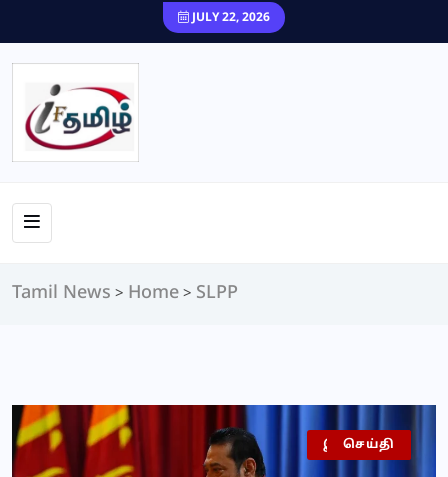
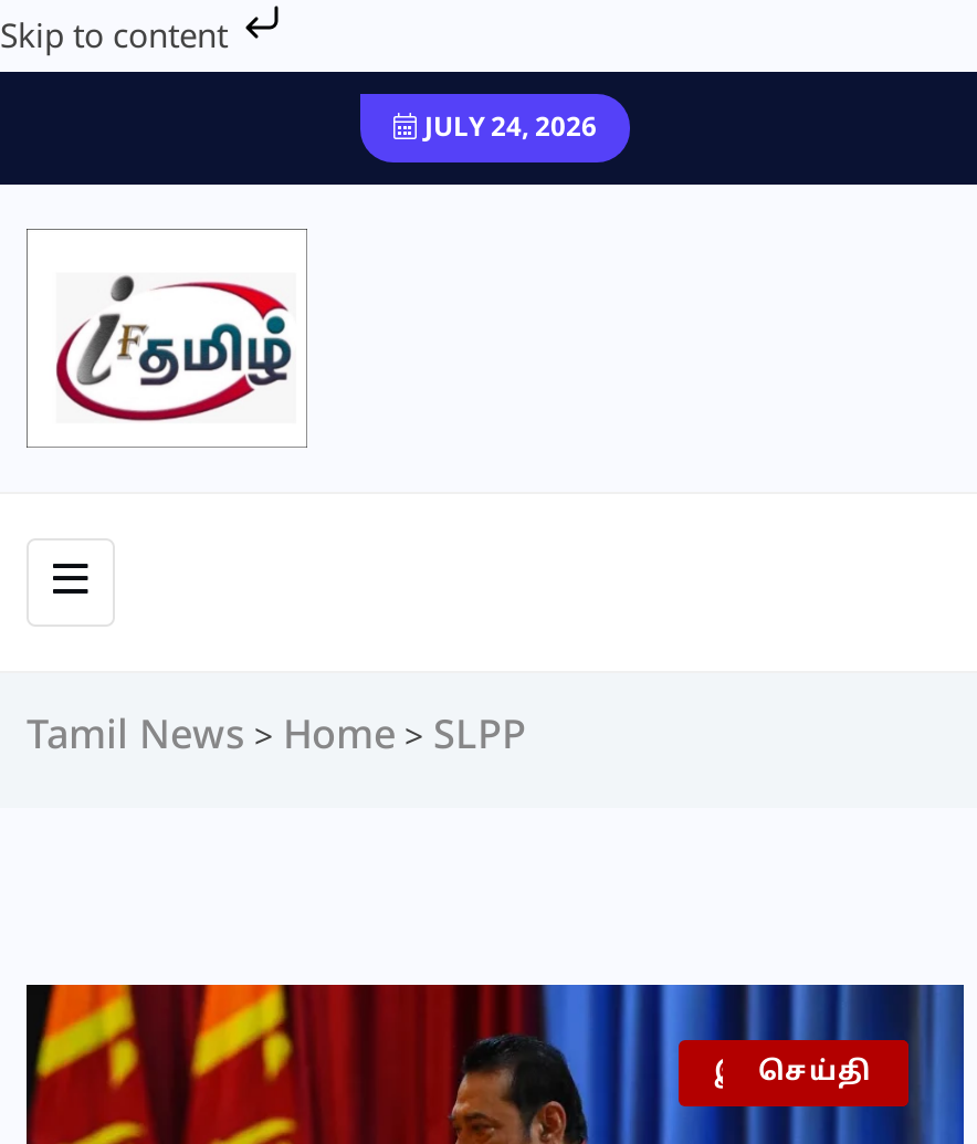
[189,11,270,25] JULY 22, 2026 -> [0,19,597,145] Skip to content | JULY 24, 2026

